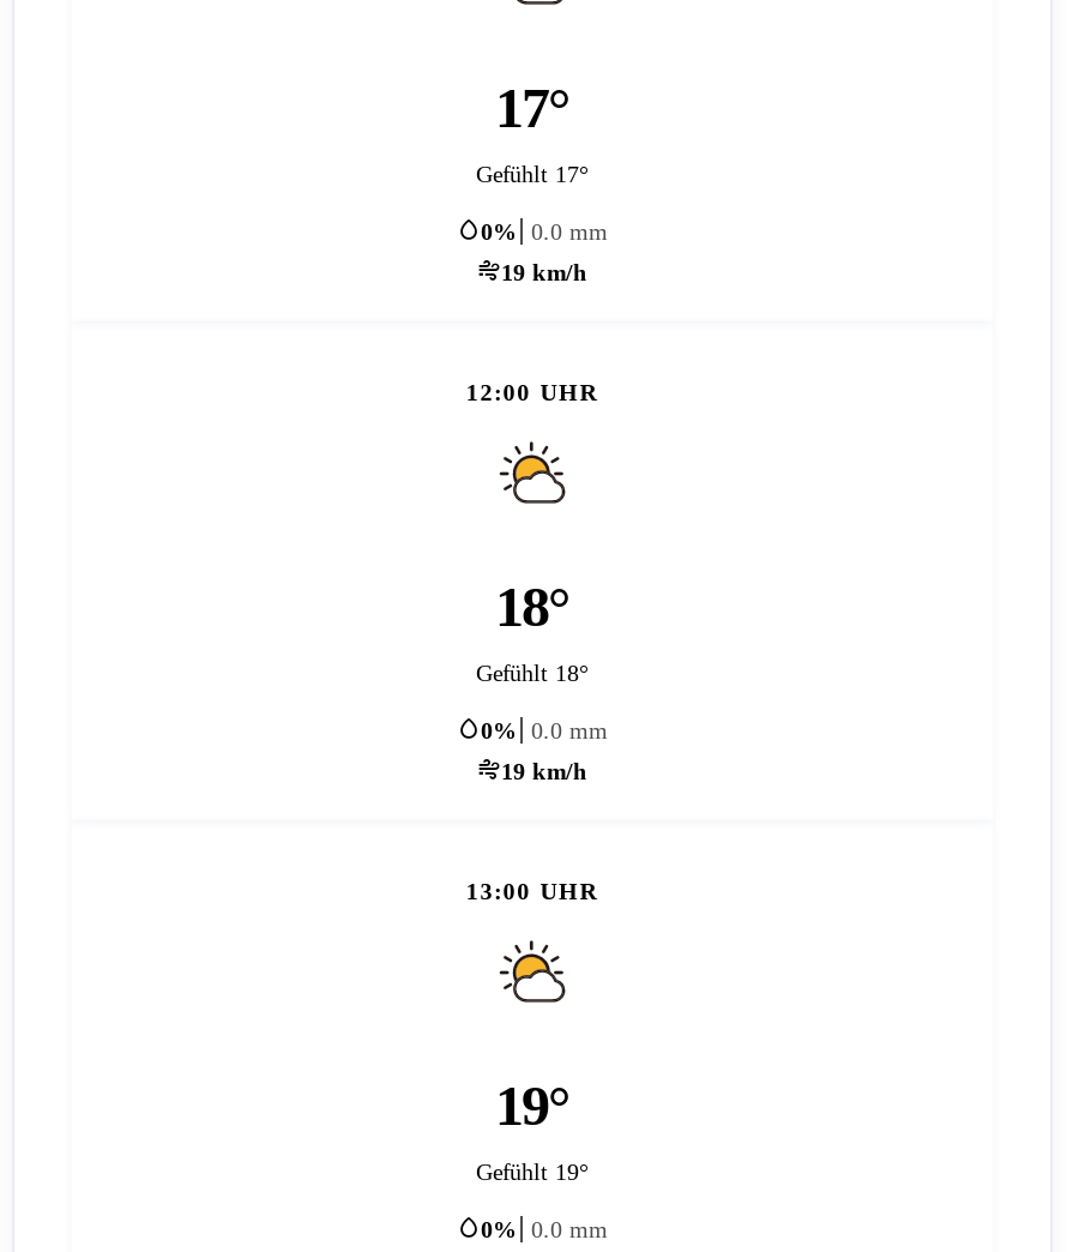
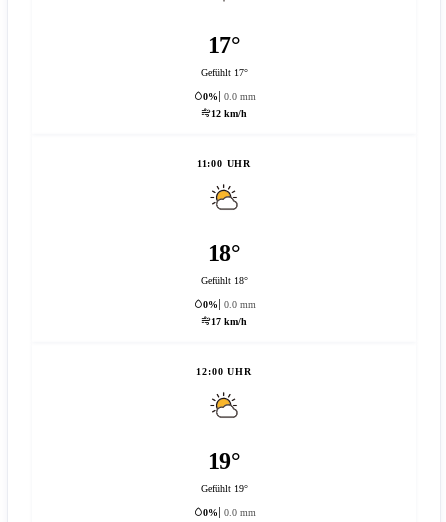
[501,258,587,284] 19 km/h -> [211,108,247,119] 12 km/h
[466,378,598,404] 12:00 UHR -> [197,158,251,169] 11:00 UHR
[501,757,587,783] 19 km/h -> [211,316,247,327] 17 km/h
[466,877,598,903] 13:00 UHR -> [196,366,252,377] 12:00 UHR

